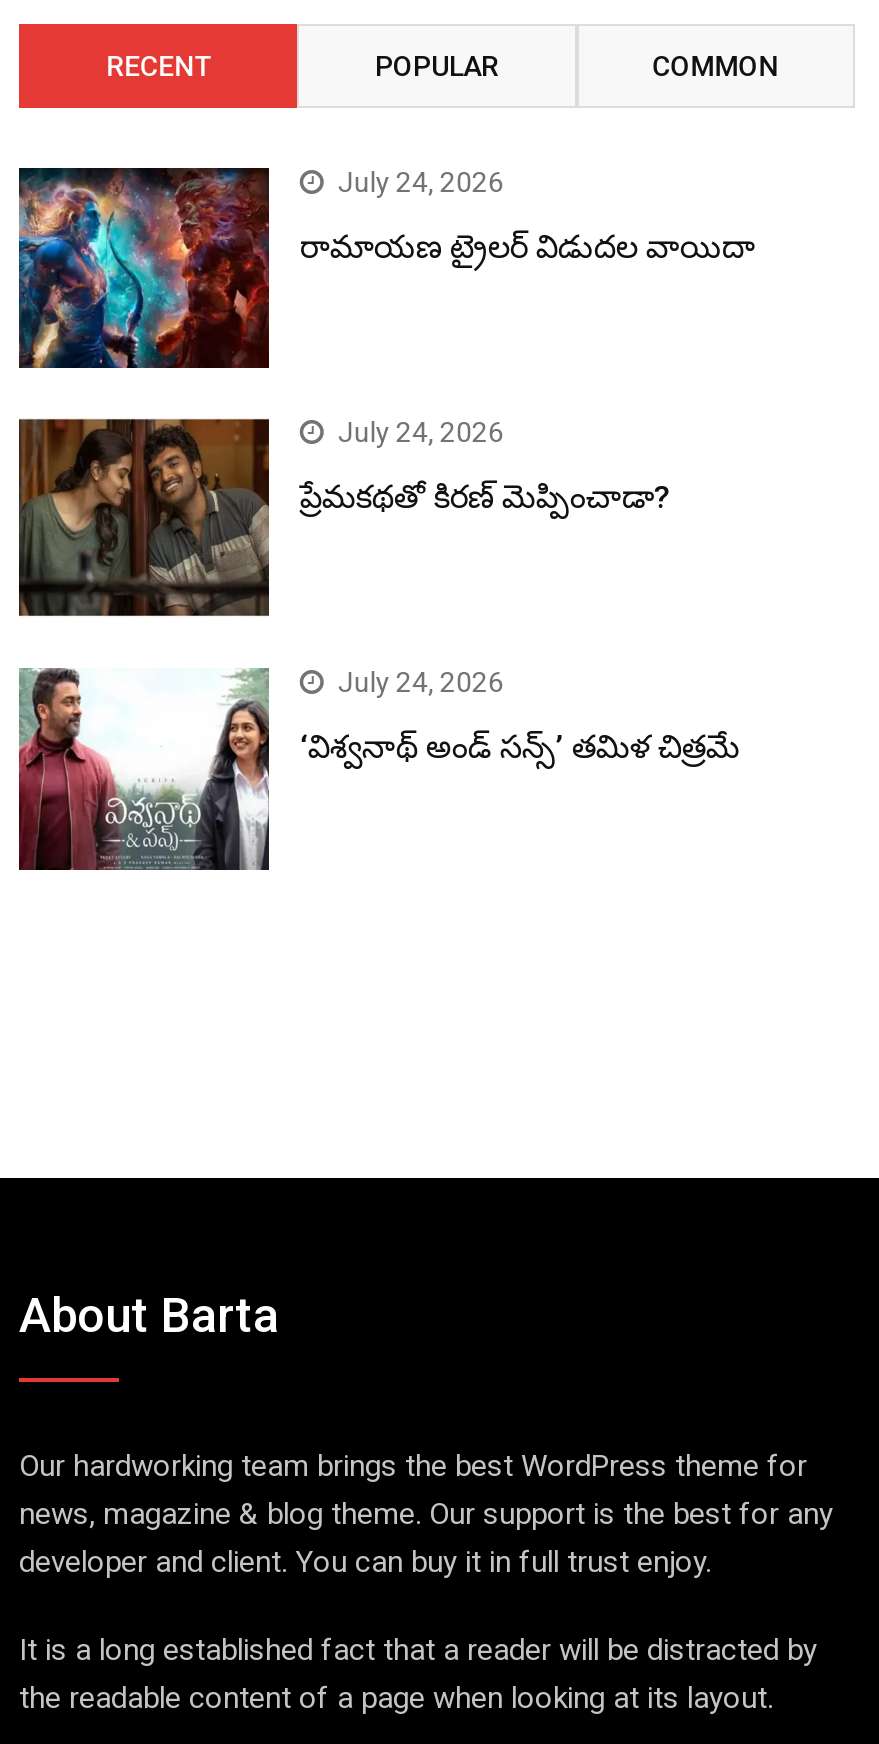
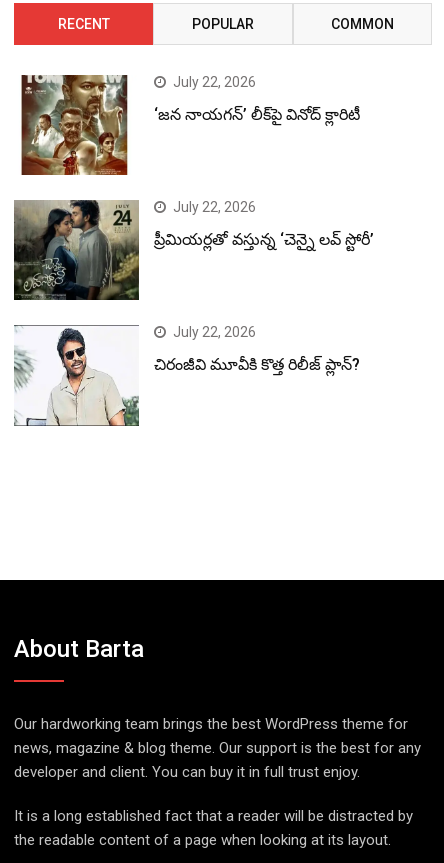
[17,166,756,370] [image] | రామాయణ ట్రైలర్ విడుదల వాయిదా -> [14,74,360,176] [image] | ‘జన నాయగన్’ లీక్‌పై వినోద్ క్లారిటీ
[338,165,504,197] July 24, 2026 -> [173,74,256,90] July 22, 2026
[19,418,670,618] [image] | ప్రేమకథతో కిరణ్ మెప్పించాడా? -> [14,199,374,301] [image] | ప్రీమియర్లతో వస్తున్న ‘చెన్నై లవ్ స్టోరీ’
[338,416,504,448] July 24, 2026 -> [173,199,256,215] July 22, 2026
[17,668,740,872] [image] | ‘విశ్వనాథ్ అండ్ సన్స్’ తమిళ చిత్రమే -> [14,324,360,427] [image] | చిరంజీవి మూవీకి కొత్త రిలీజ్ ప్లాన్?
[338,667,504,699] July 24, 2026 -> [173,324,256,340] July 22, 2026

